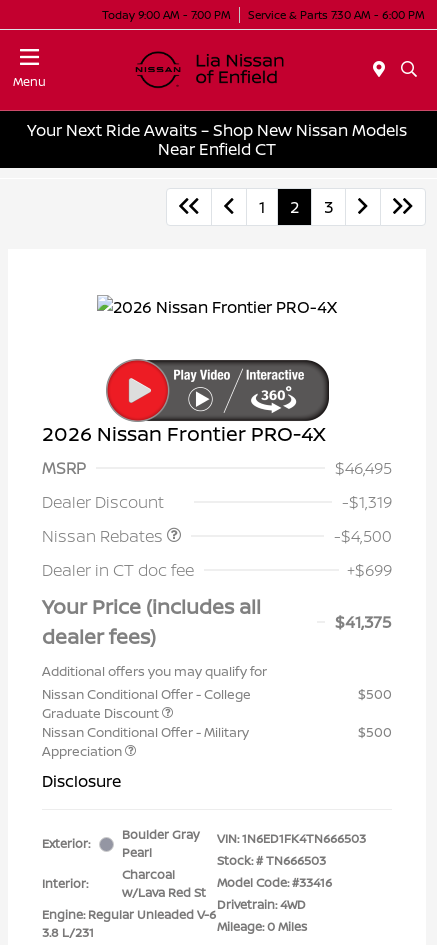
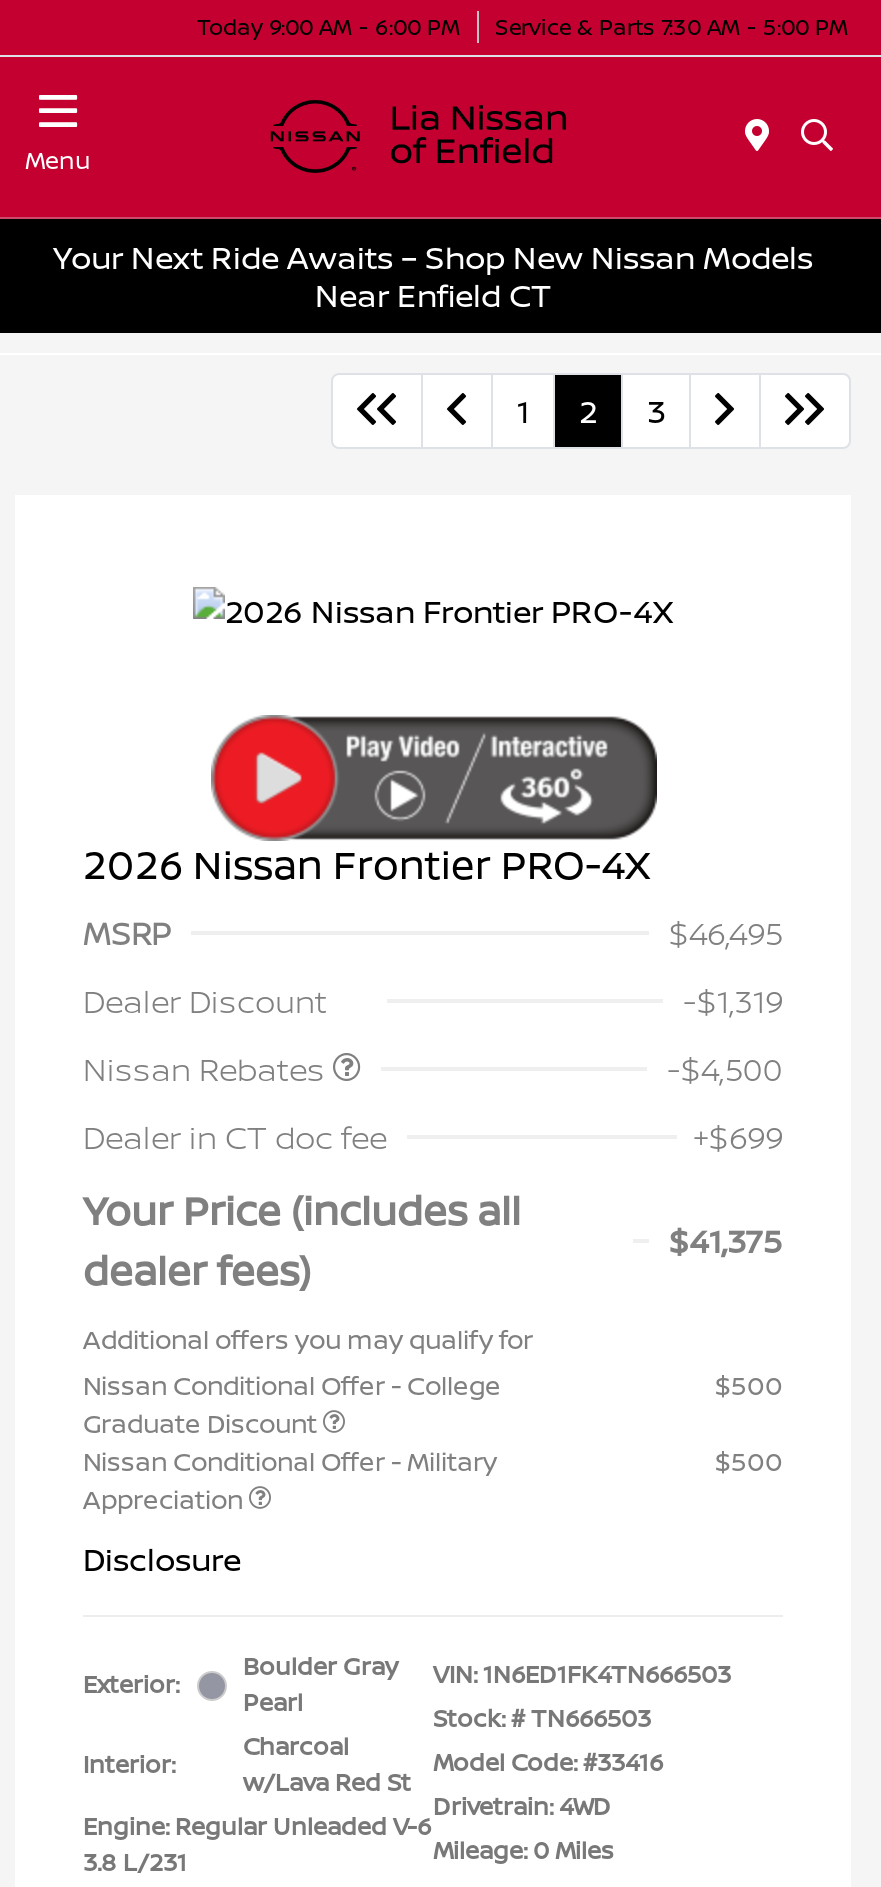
[102,6,231,21] Today 9:00 AM - 7:00 PM -> [197,10,461,40] Today 9:00 AM - 6:00 PM
[248,6,425,21] Service & Parts 7:30 AM - 6:00 PM -> [495,10,849,40] Service & Parts 7:30 AM - 5:00 PM

